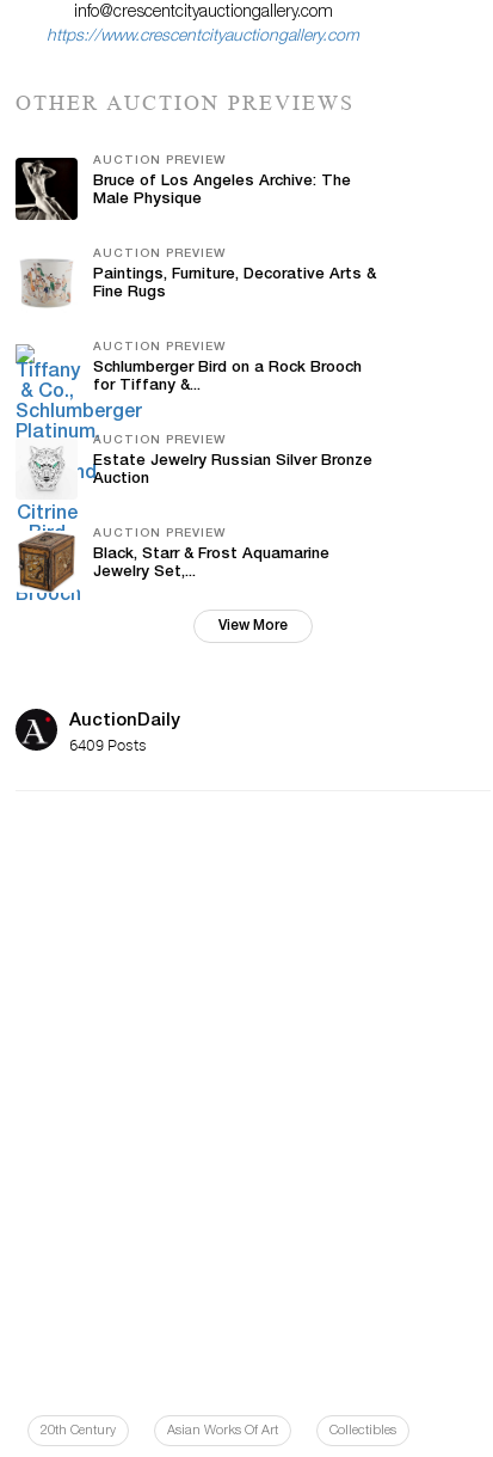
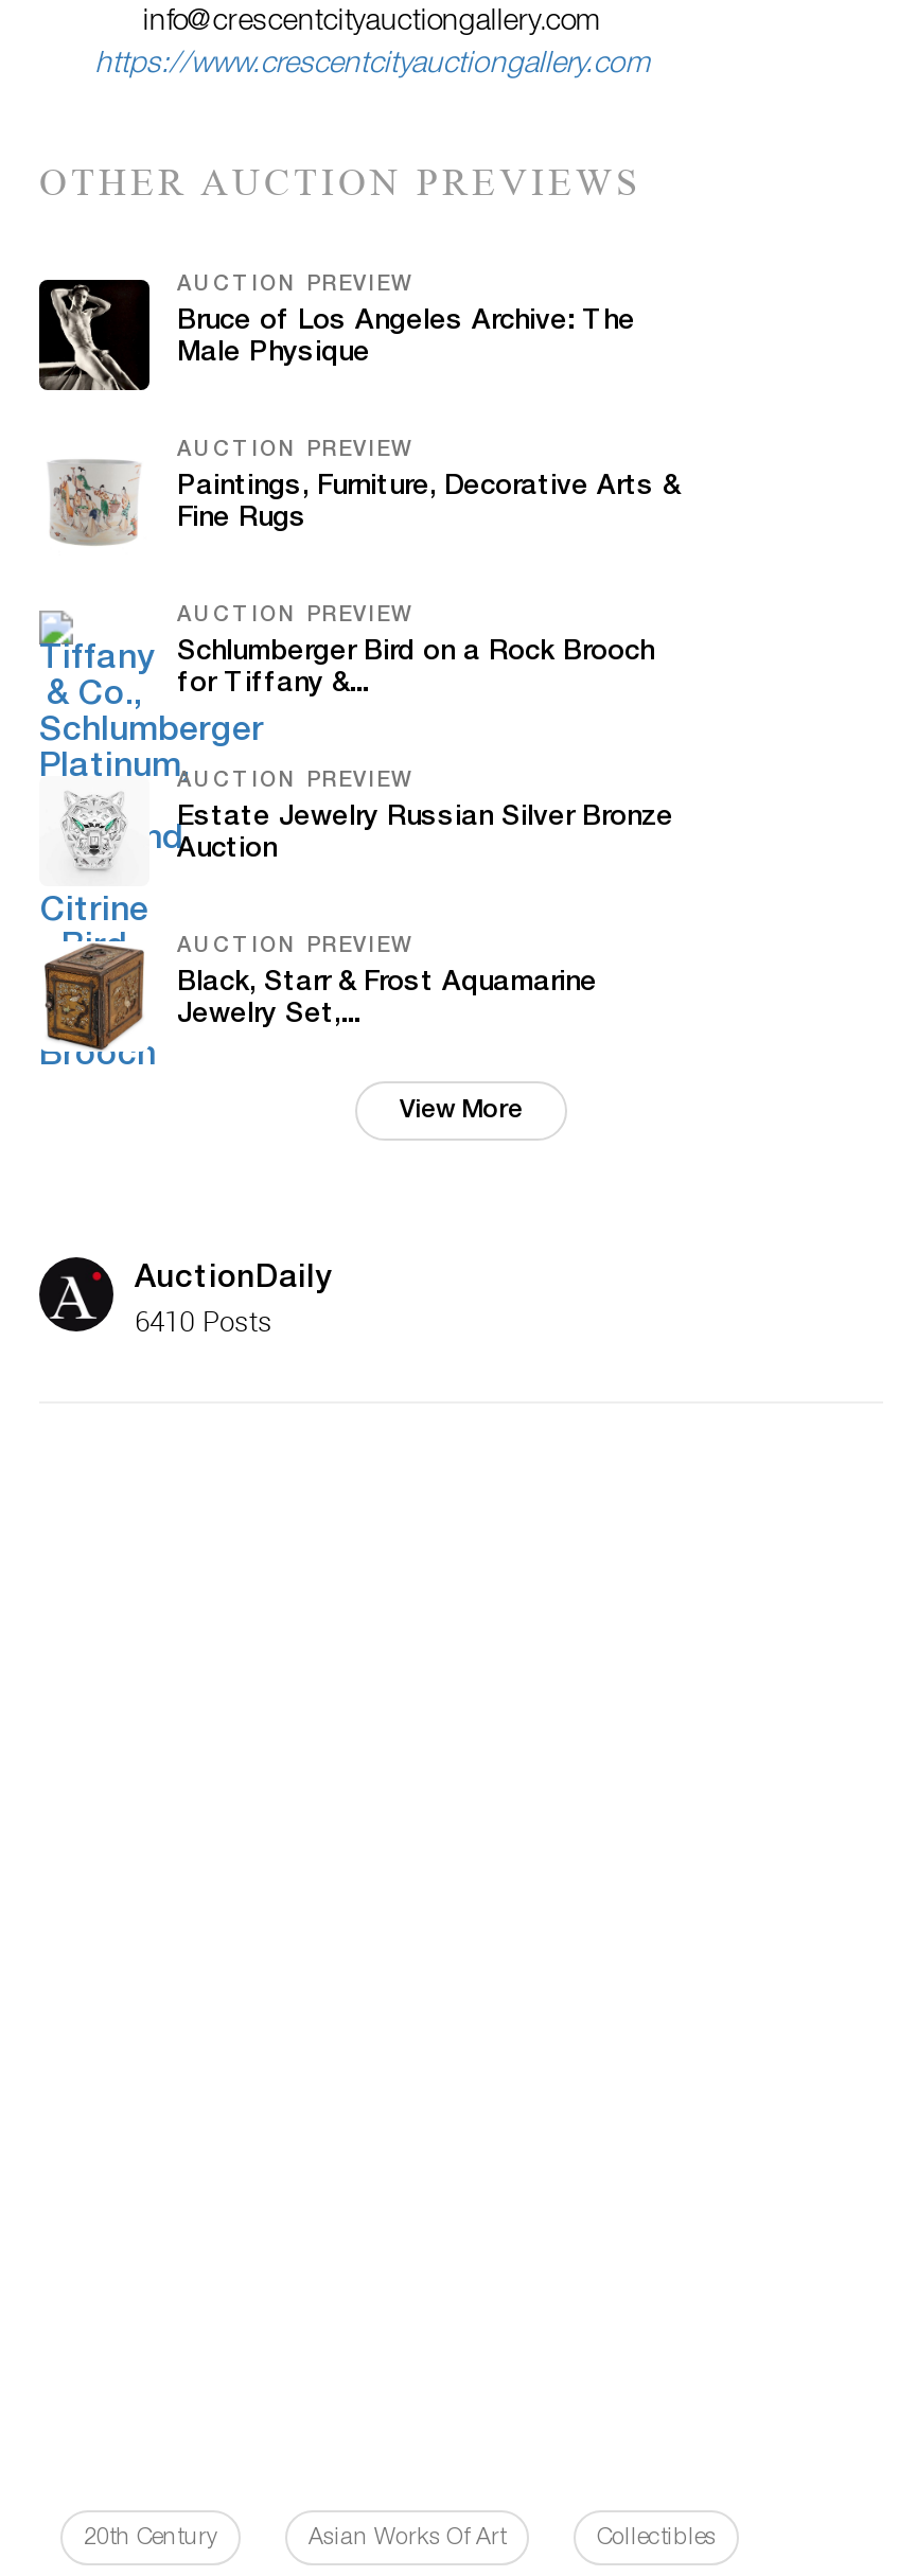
[69,734,147,756] 6409 Posts -> [135,1302,272,1340] 6410 Posts

